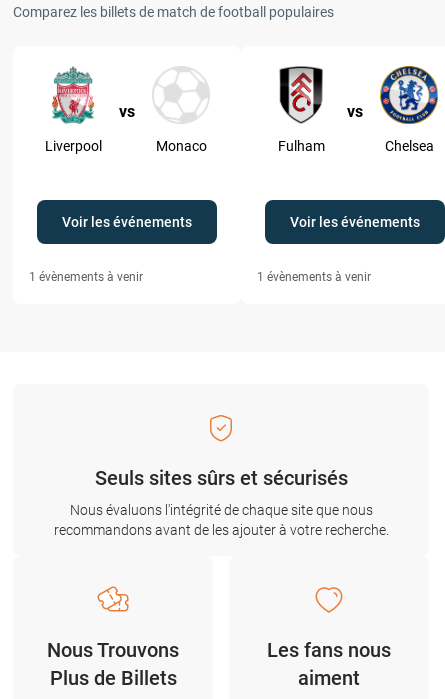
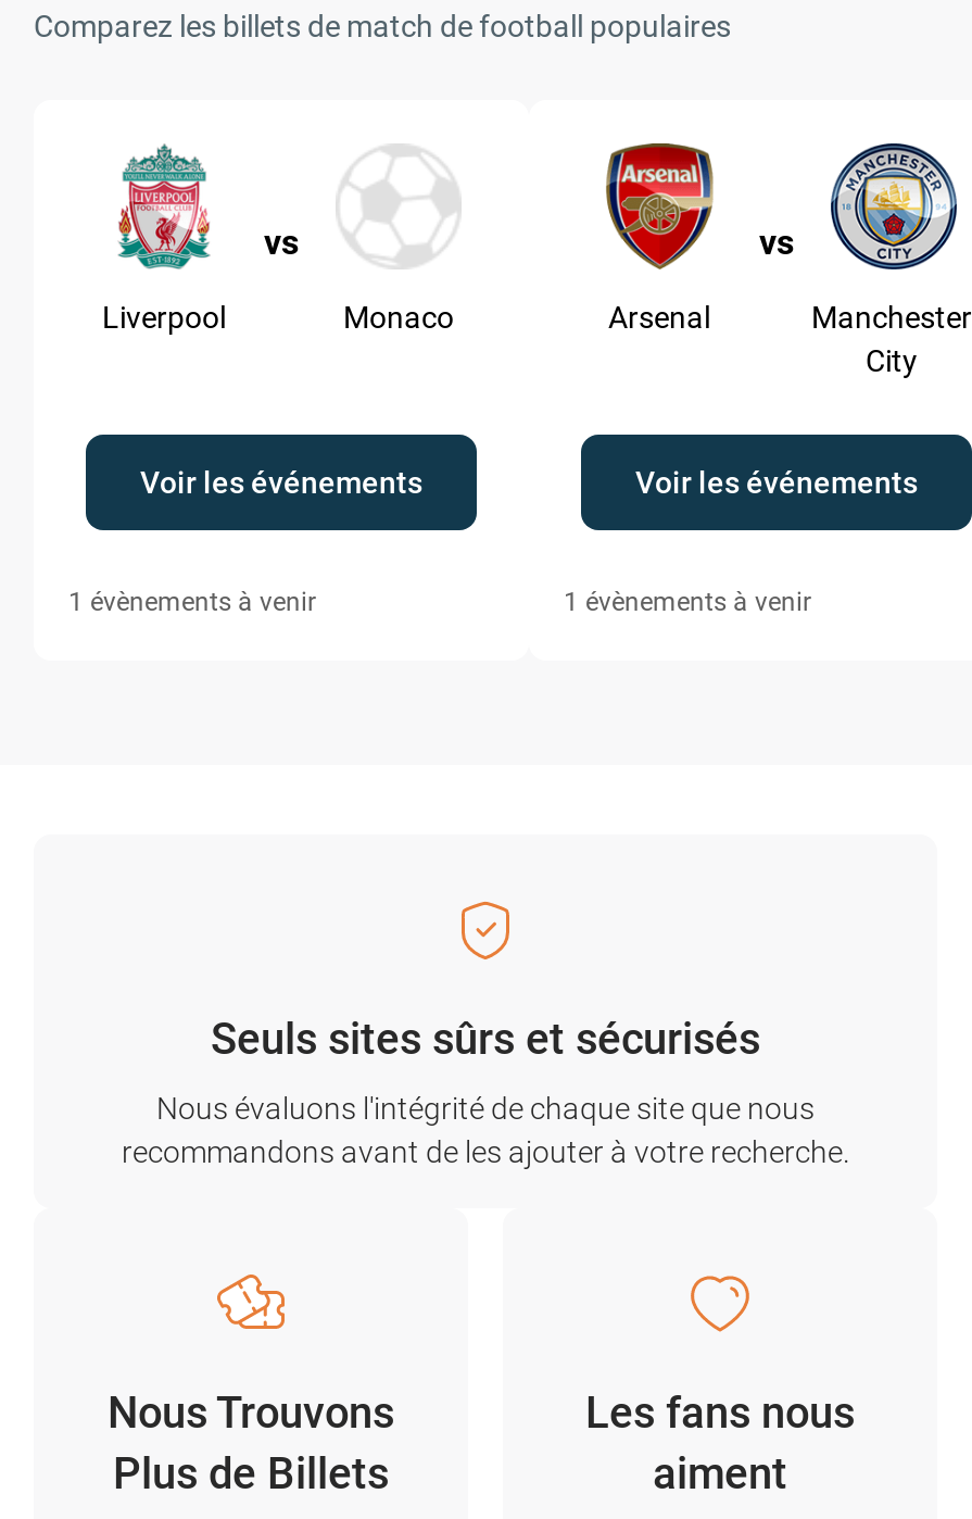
[276,66,433,154] [image] | Fulham | Chelsea -> [603,141,972,379] [image] | Arsenal | Manchester | City
[379,65,439,124] [image] -> [829,141,959,269] [image]

